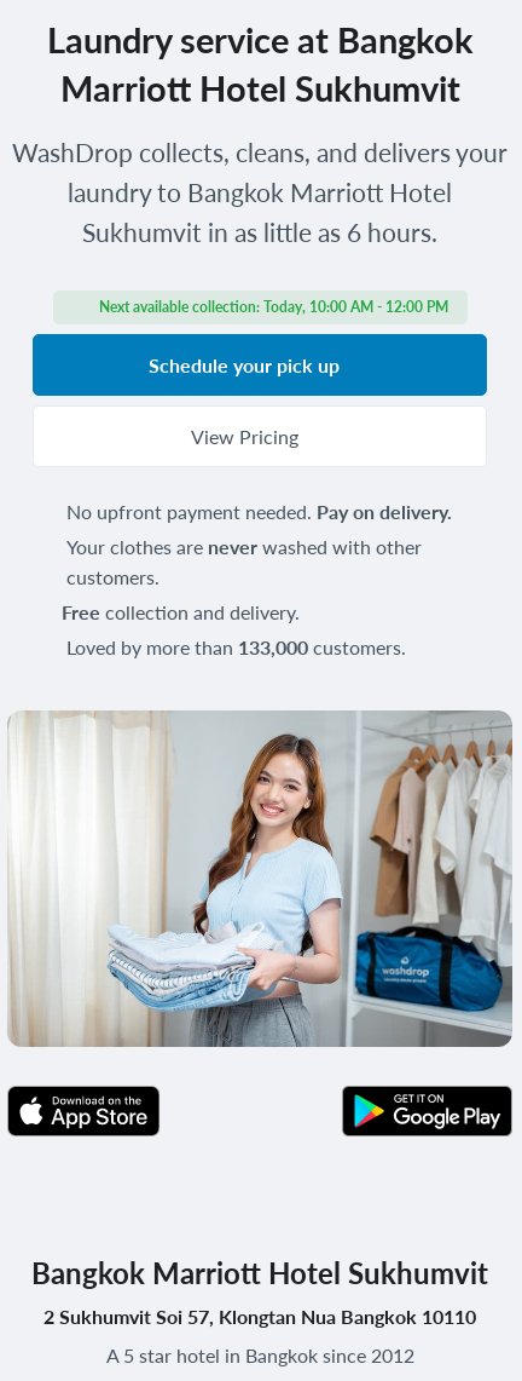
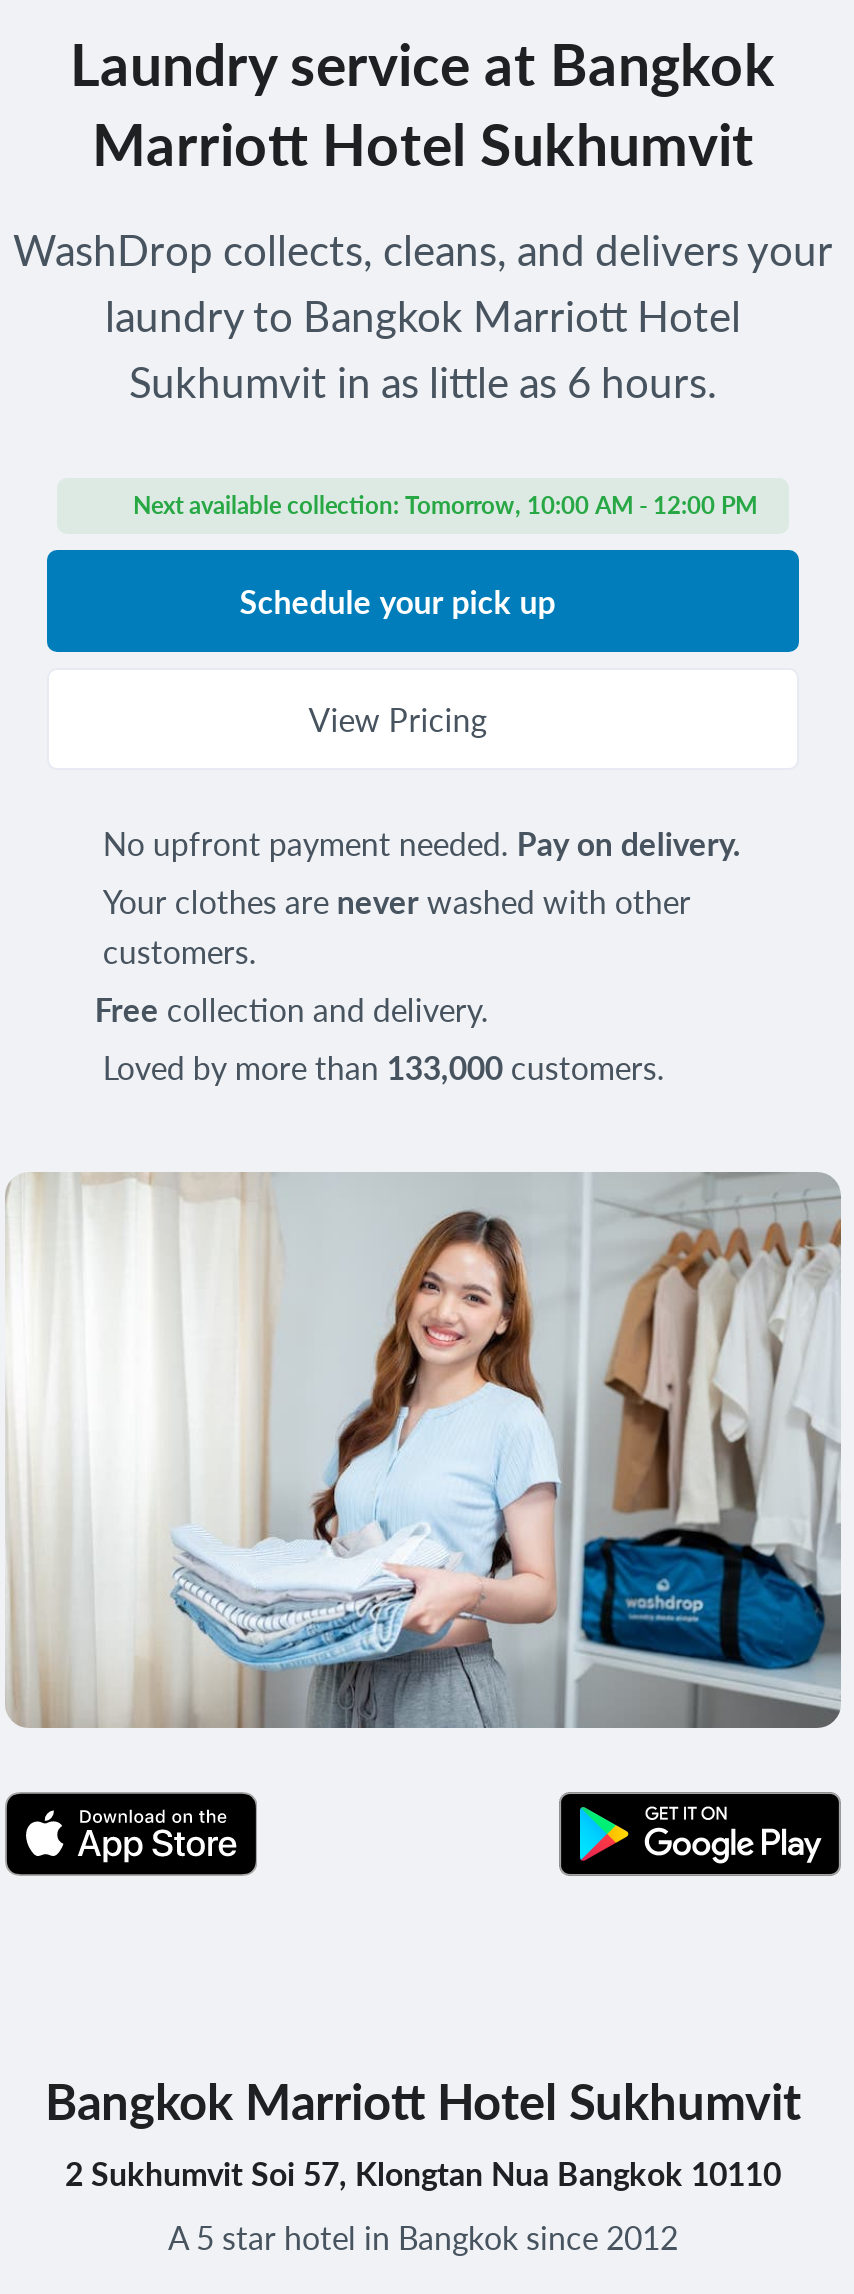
[95,298,448,316] Next available collection: Today, 10:00 AM - 12:00 PM -> [127,490,757,520] Next available collection: Tomorrow, 10:00 AM - 12:00 PM

